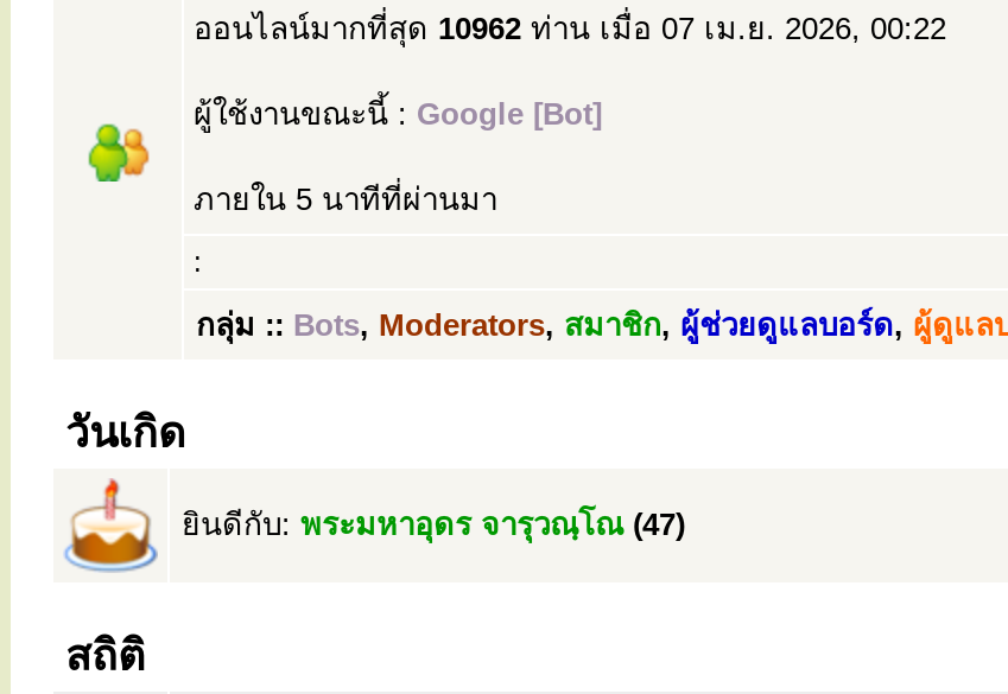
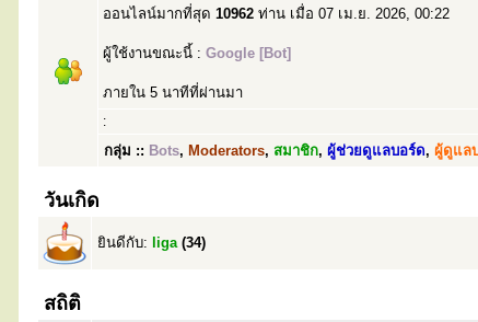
[182,507,685,542] ยินดีกับ:พระมหาอุดร จารุวณฺโณ(47) -> [97,234,206,251] ยินดีกับ: liga (34)

